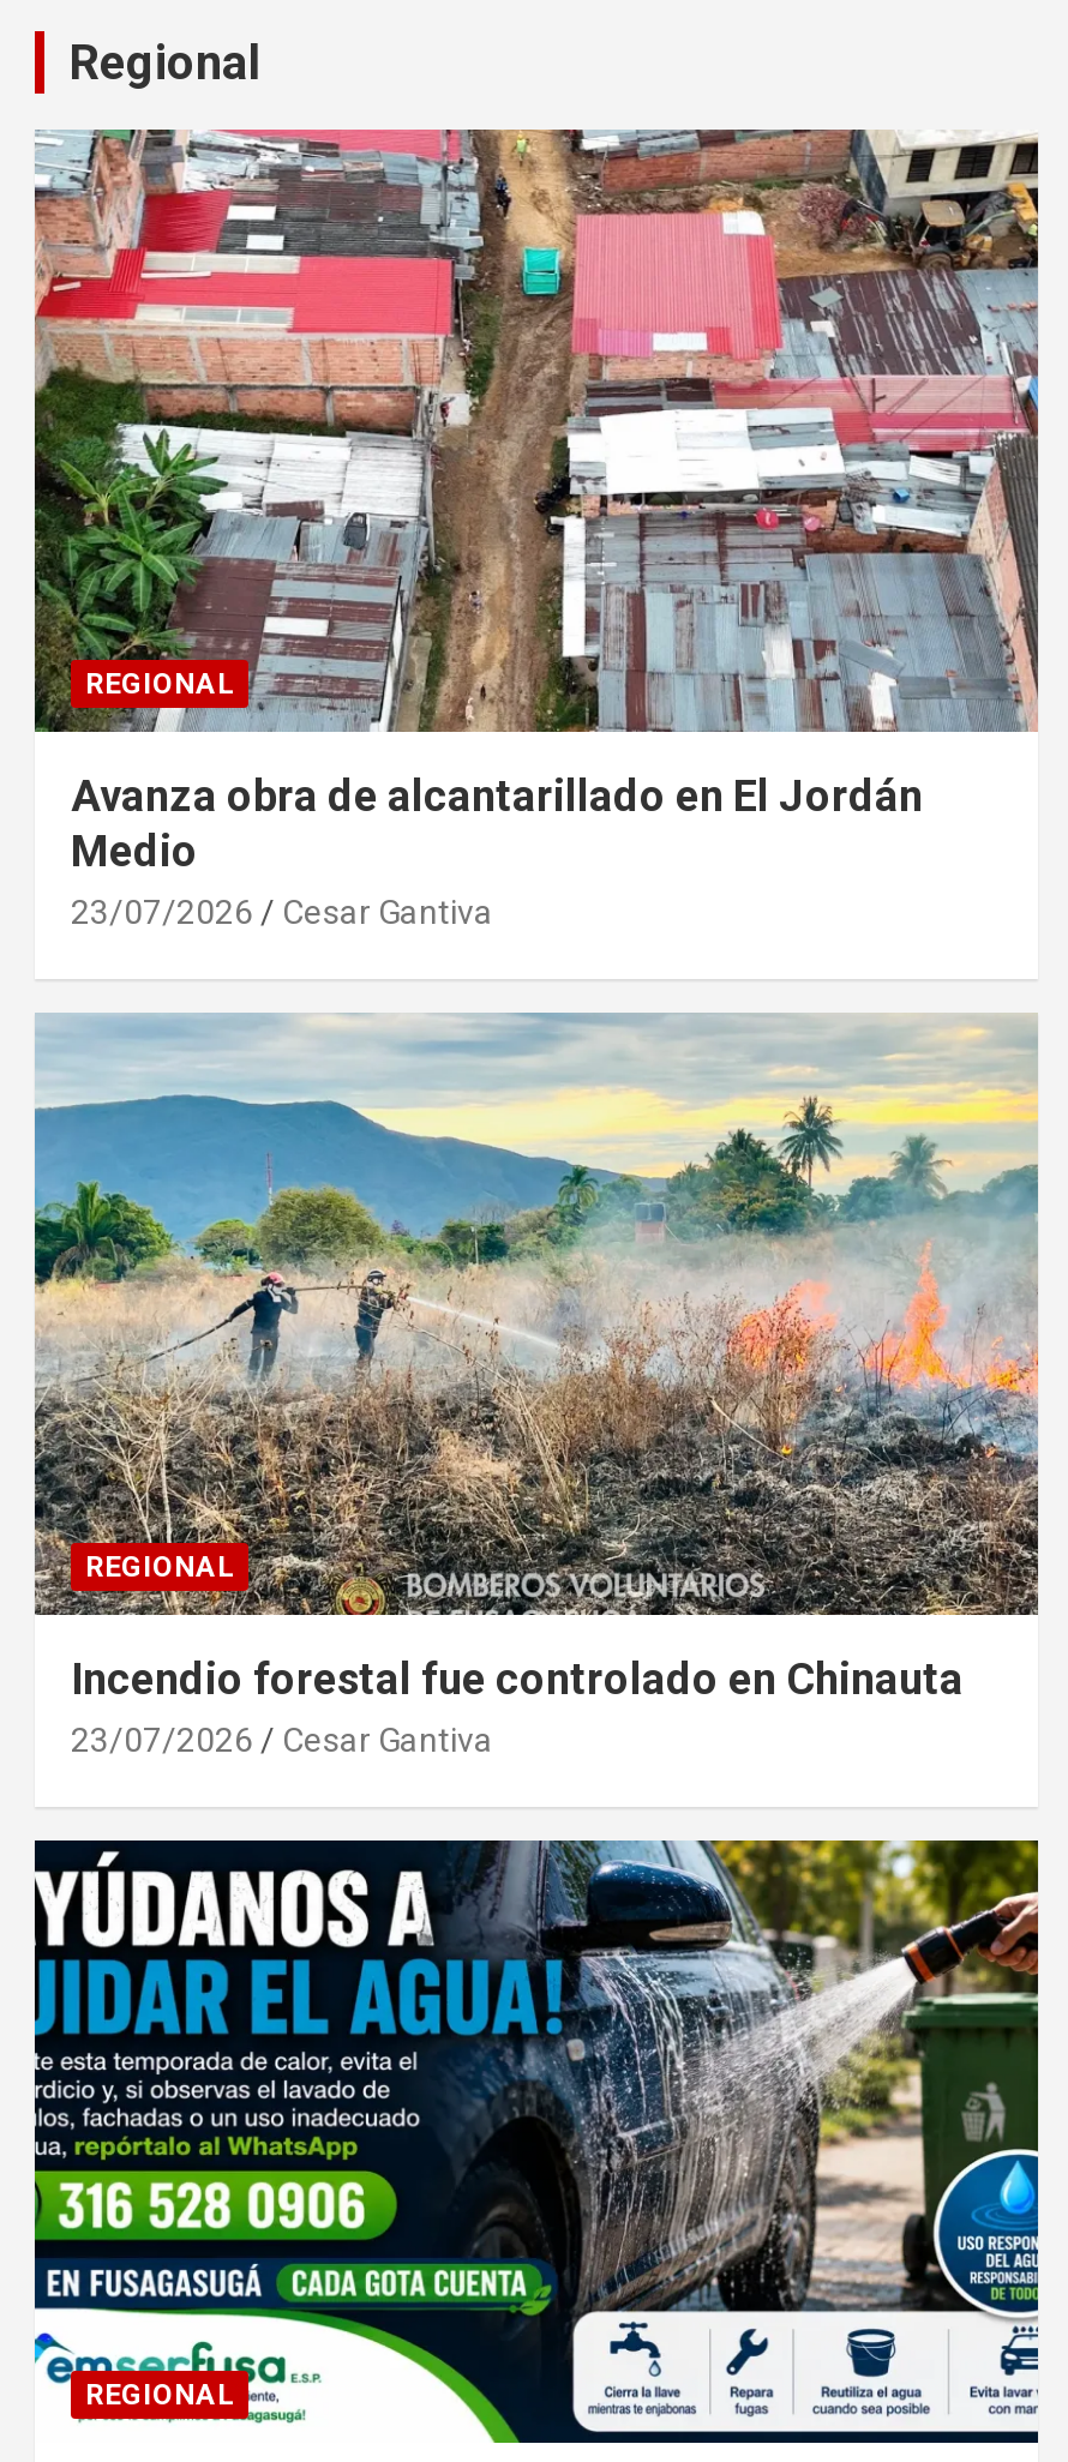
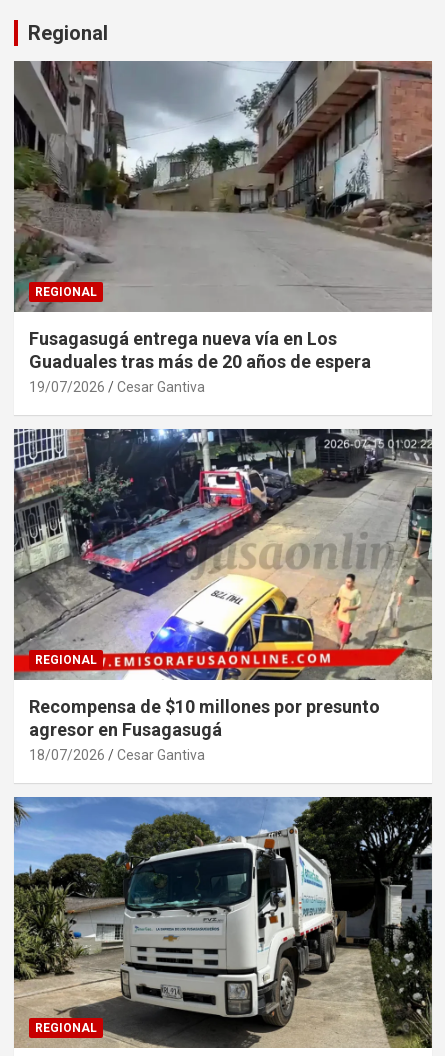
[32,127,1040,931] [image] | Avanza obra de alcantarillado en El Jordán | Medio | 23/07/2026 -> [13,60,433,395] [image] | Fusagasugá entrega nueva vía en Los | Guaduales tras más de 20 años de espera | 19/07/2026
[32,1013,1040,1759] [image] | Incendio forestal fue controlado en Chinauta | 23/07/2026 -> [13,428,433,763] [image] | Recompensa de $10 millones por presunto | agresor en Fusagasugá | 18/07/2026
[32,1838,1040,2445] [image] -> [13,796,433,1049] [image]

